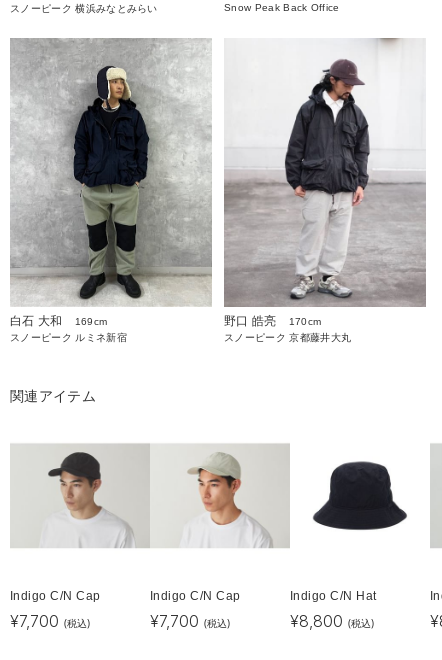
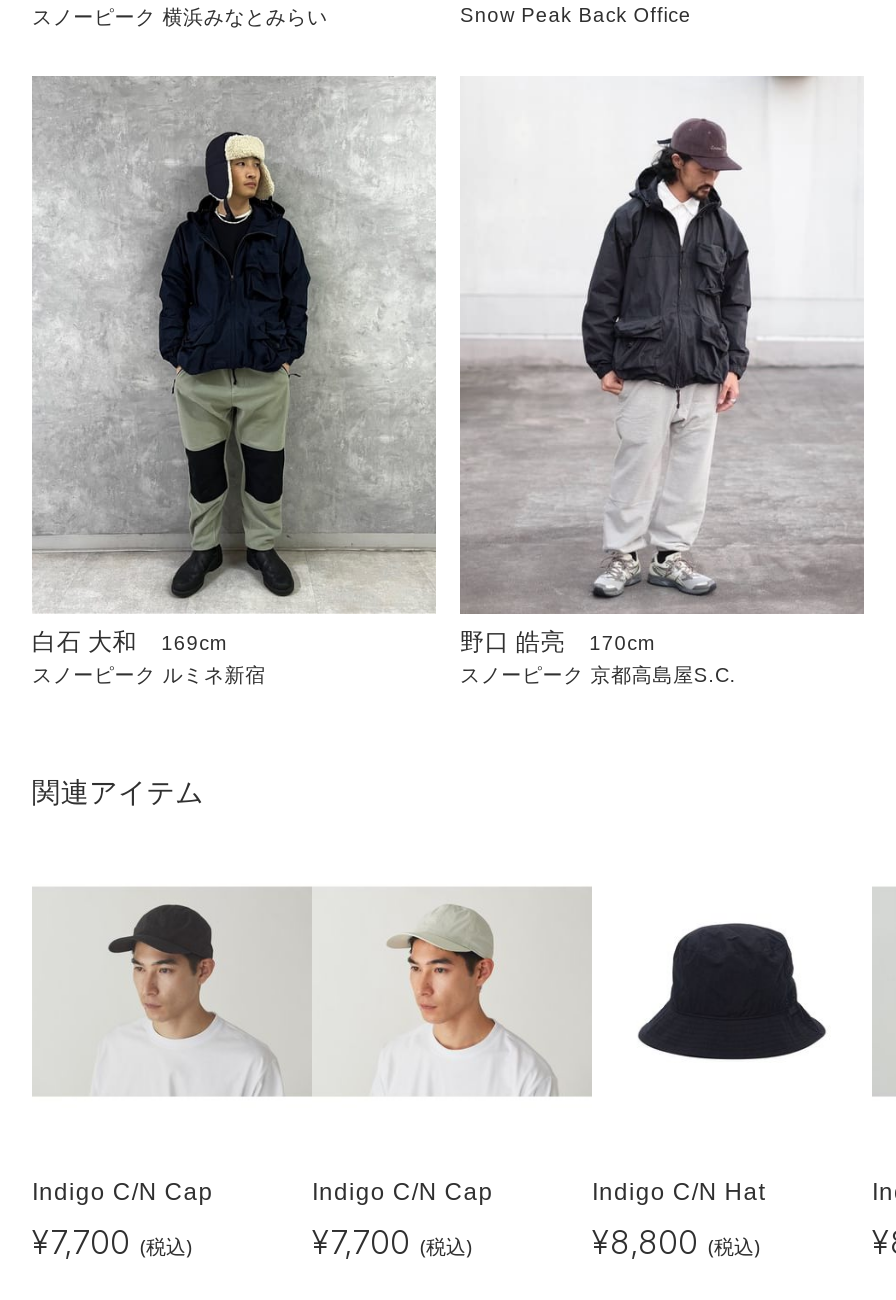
[224,332,351,343] スノーピーク 京都藤井大丸 -> [460,664,736,686] スノーピーク 京都高島屋S.C.

